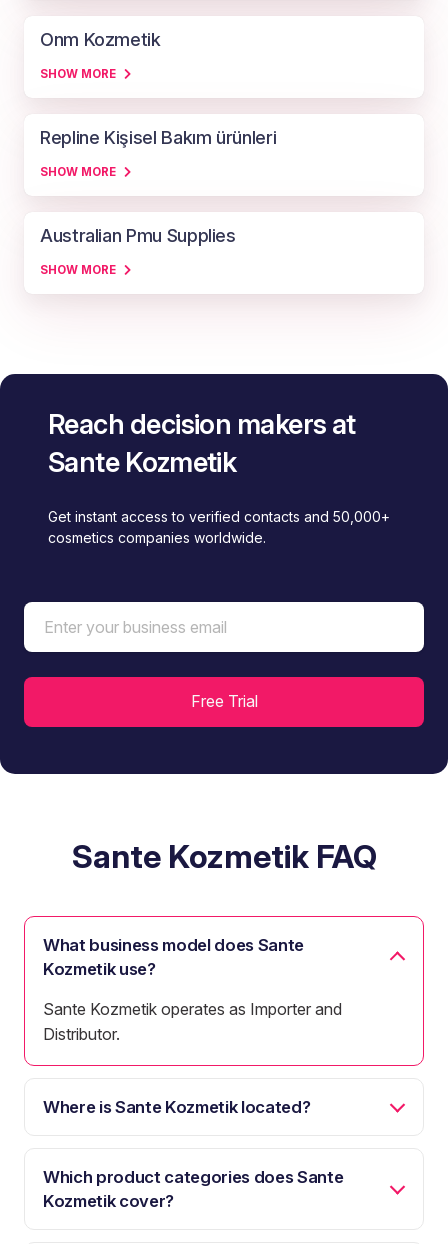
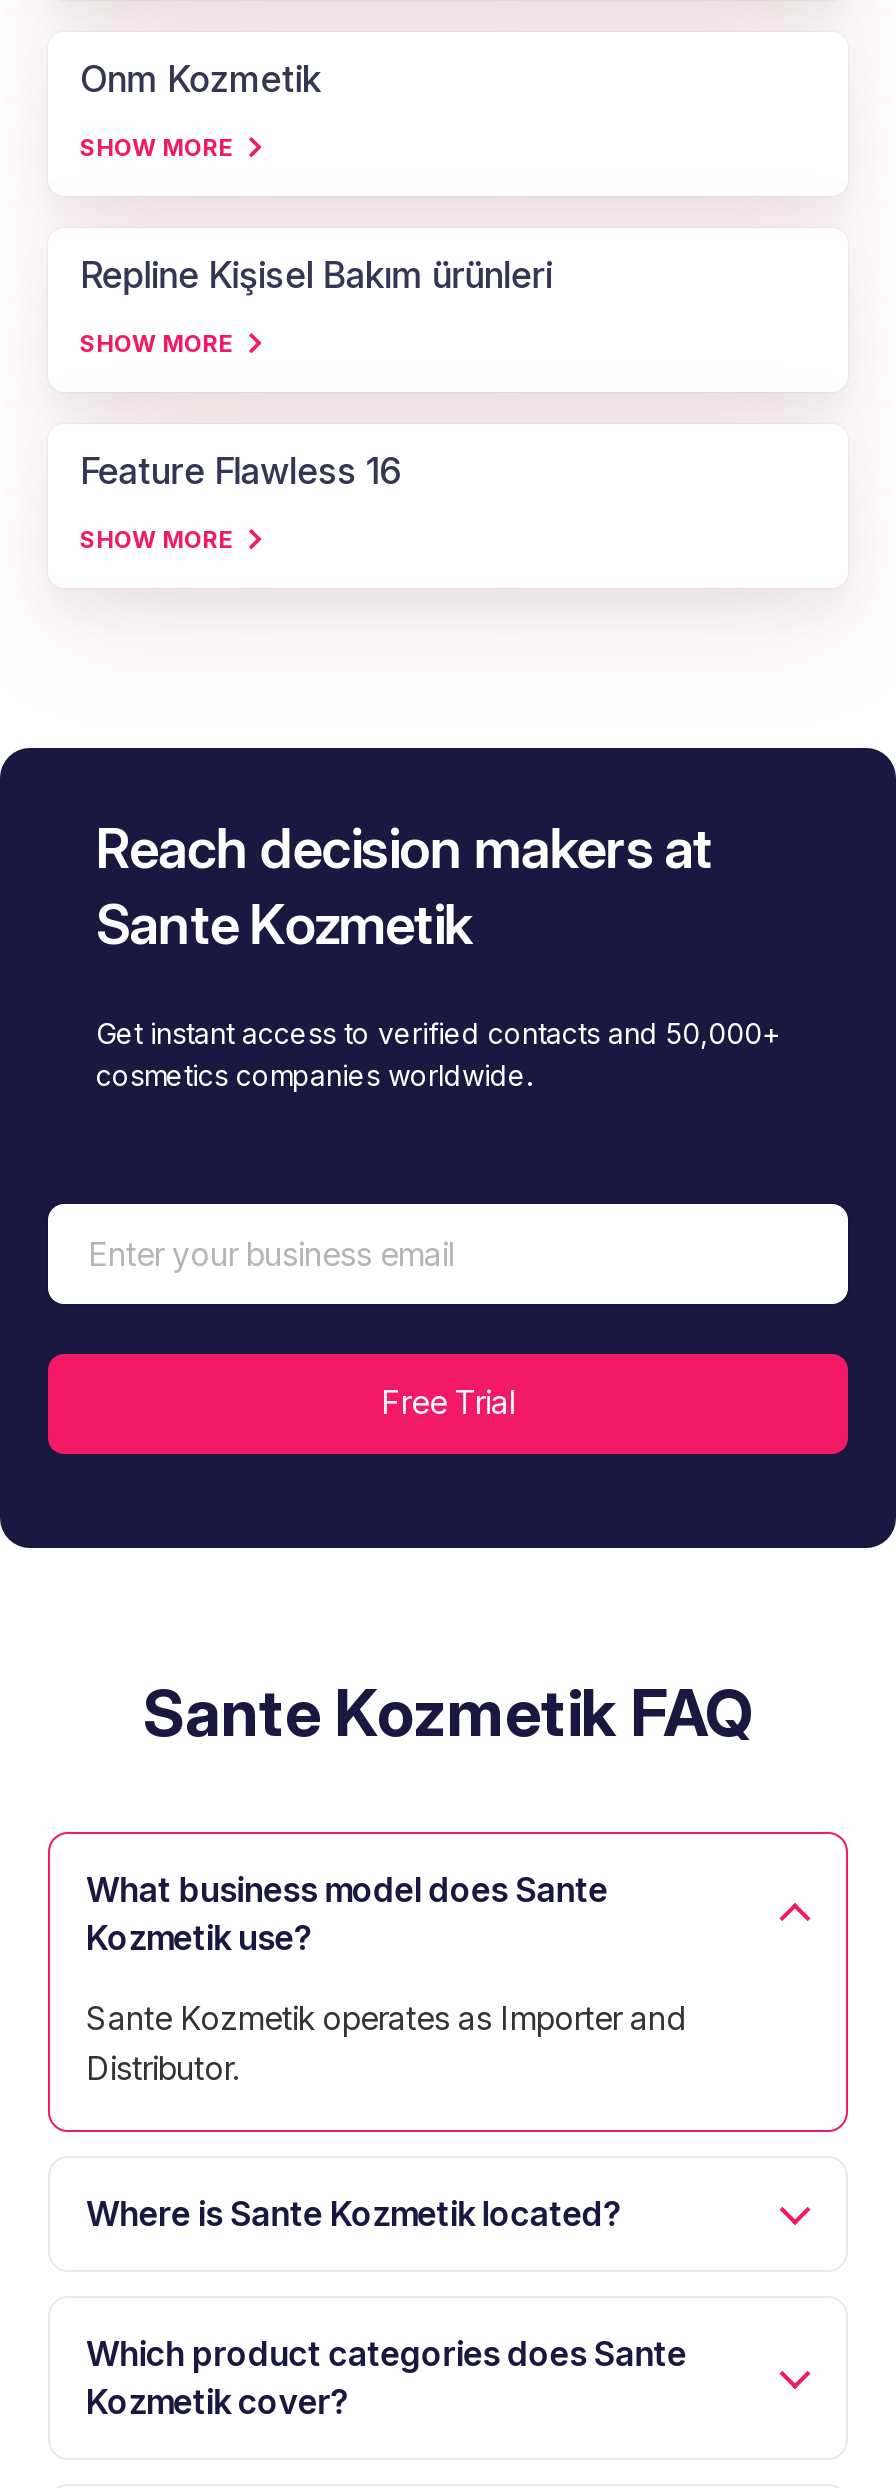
[40,225,236,246] Australian Pmu Supplies -> [80,451,400,493] Feature Flawless 16

